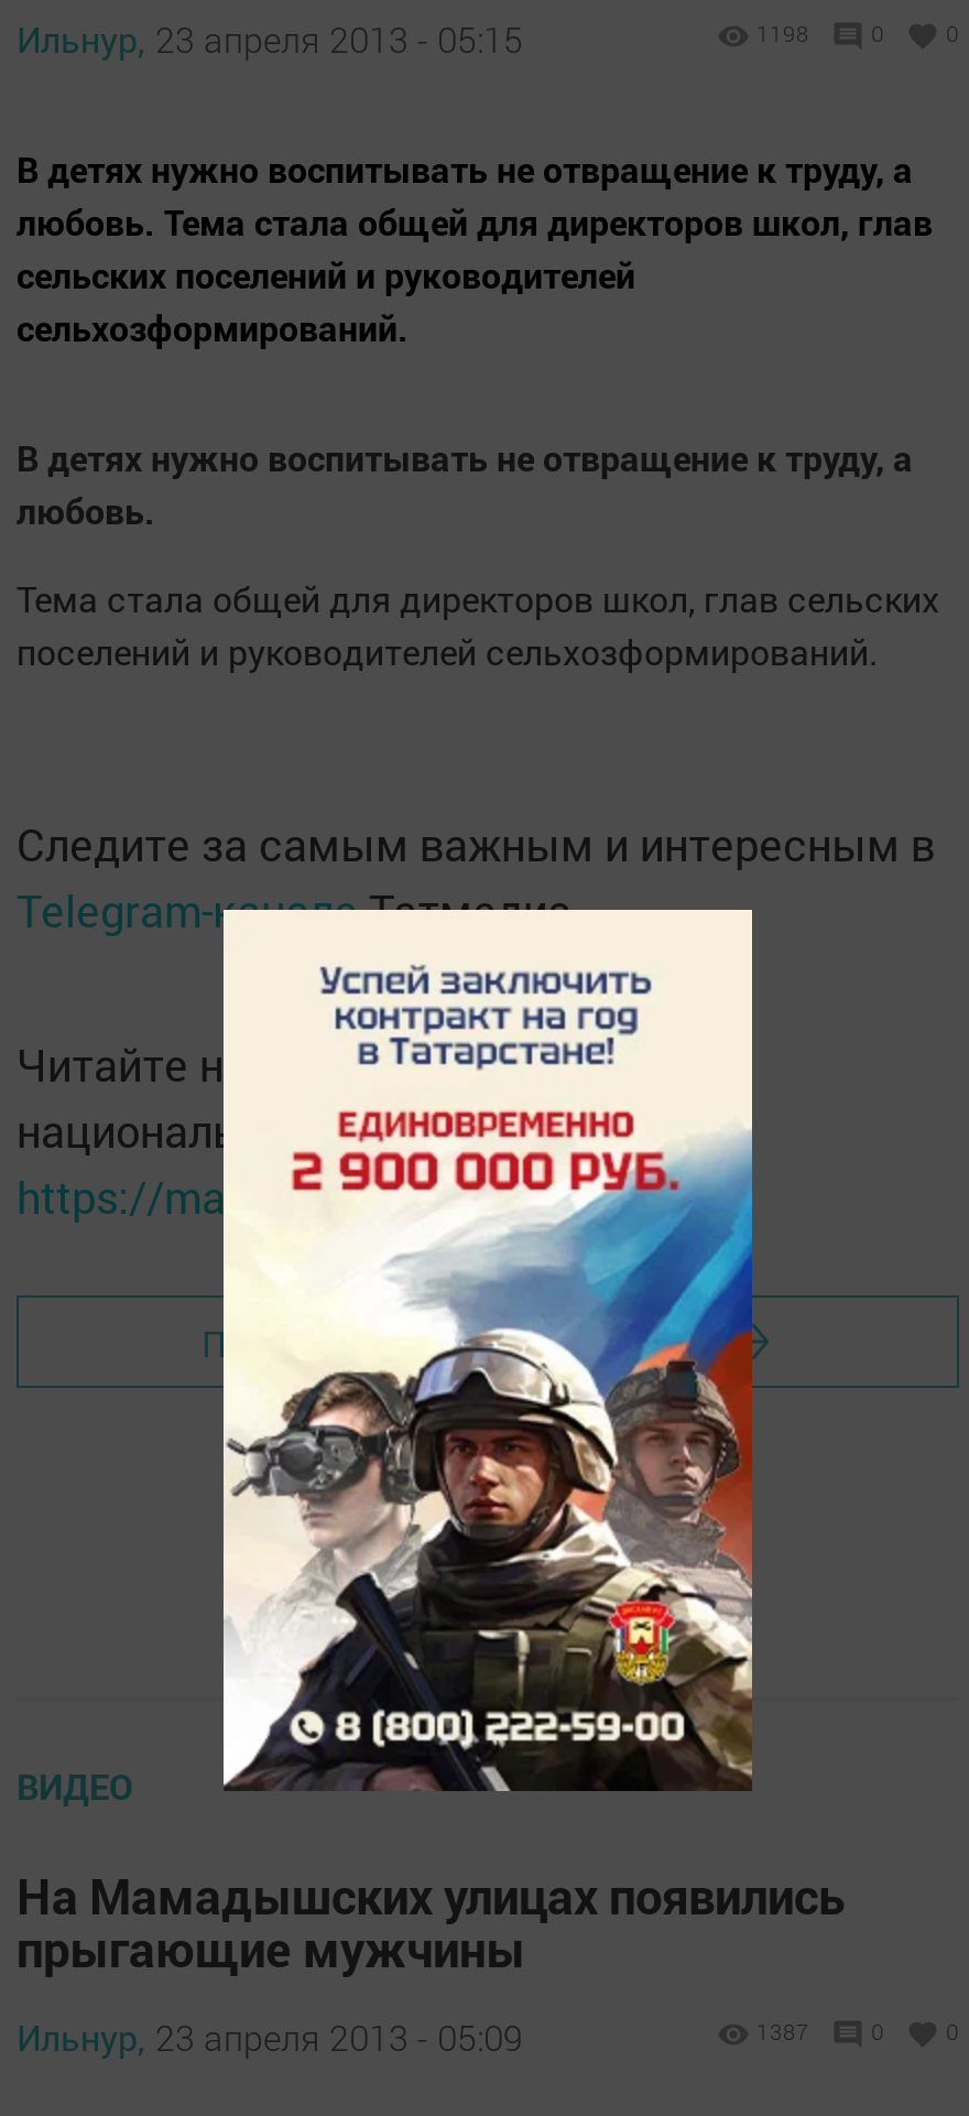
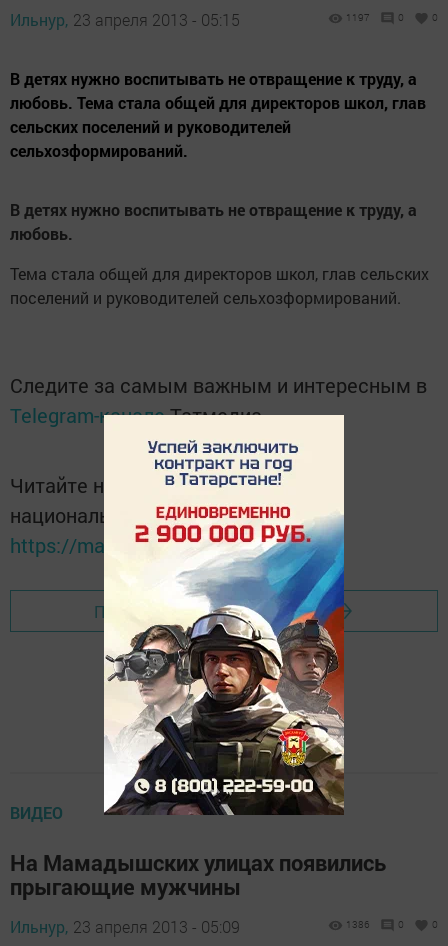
[756,20,809,49] 1198 -> [346,11,370,24] 1197
[756,2019,809,2047] 1387 -> [346,918,370,931] 1386

